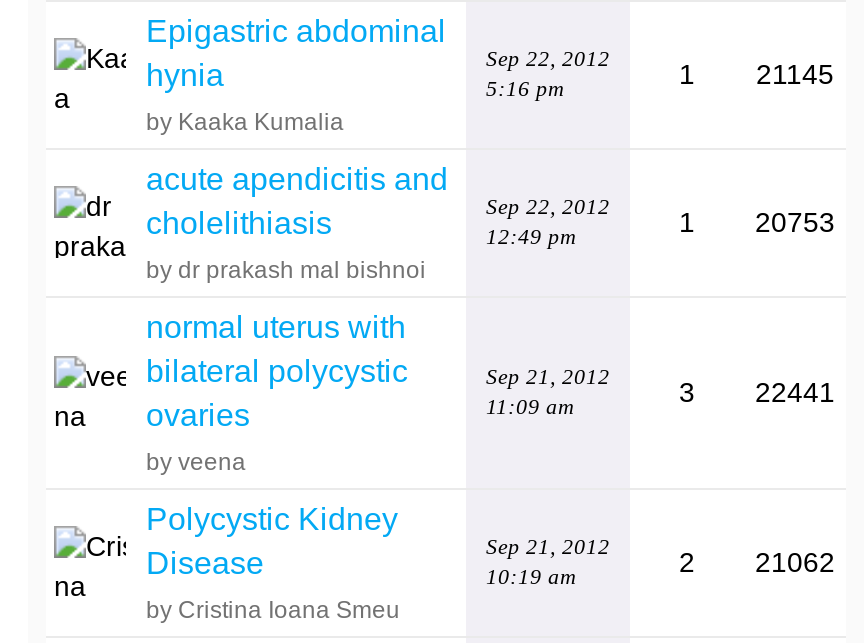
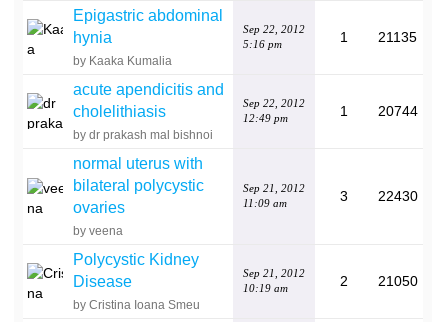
[679,58,834,90] 1 21145 -> [339,29,417,45] 1 21135
[679,206,835,238] 1 20753 -> [339,103,417,119] 1 20744
[679,376,835,408] 3 22441 -> [339,188,417,204] 3 22430
[679,546,835,578] 2 21062 -> [339,273,417,289] 2 21050

